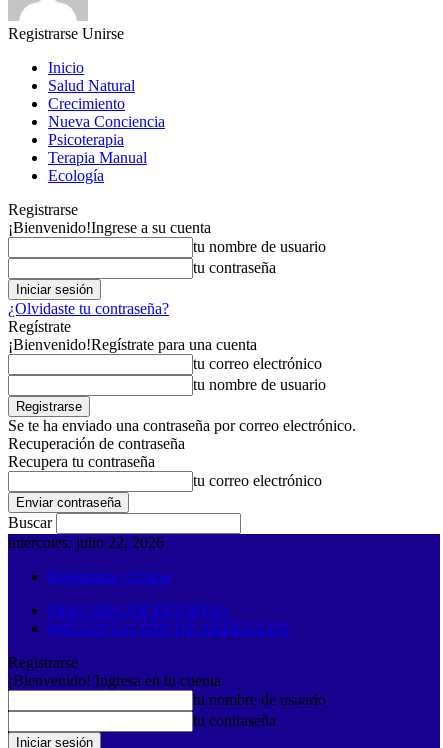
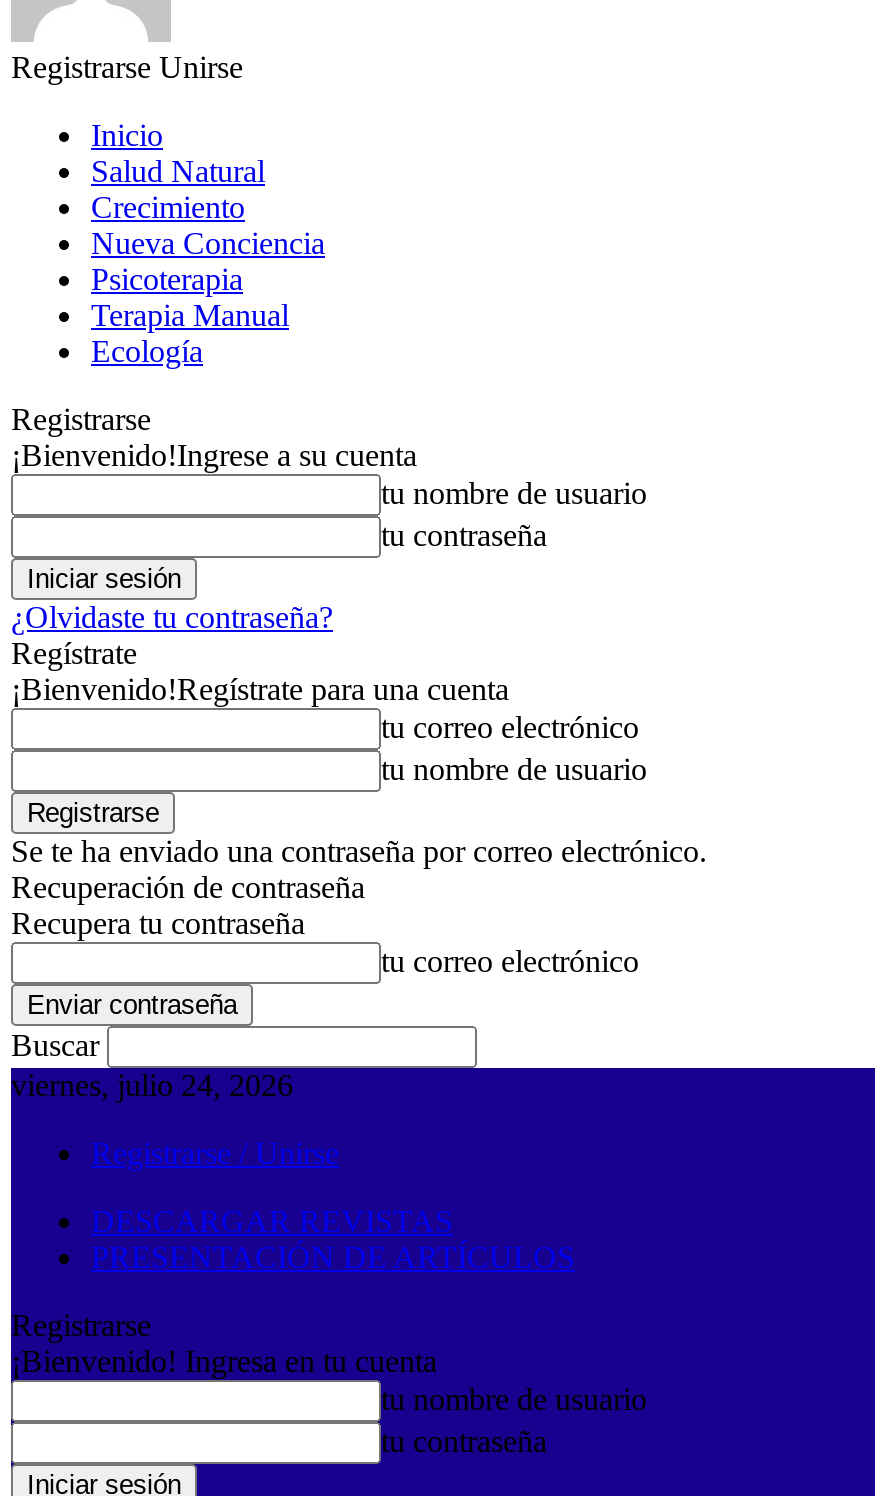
[8,534,164,551] miércoles, julio 22, 2026 -> [11,1068,293,1102] viernes, julio 24, 2026

